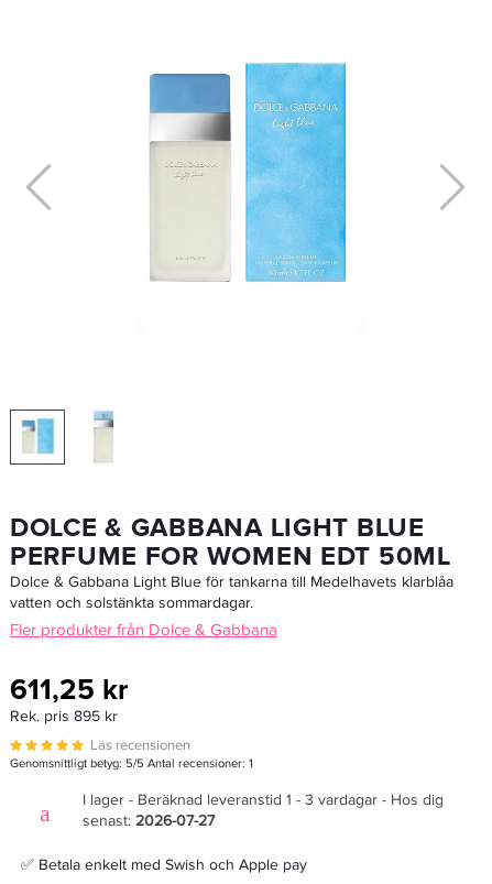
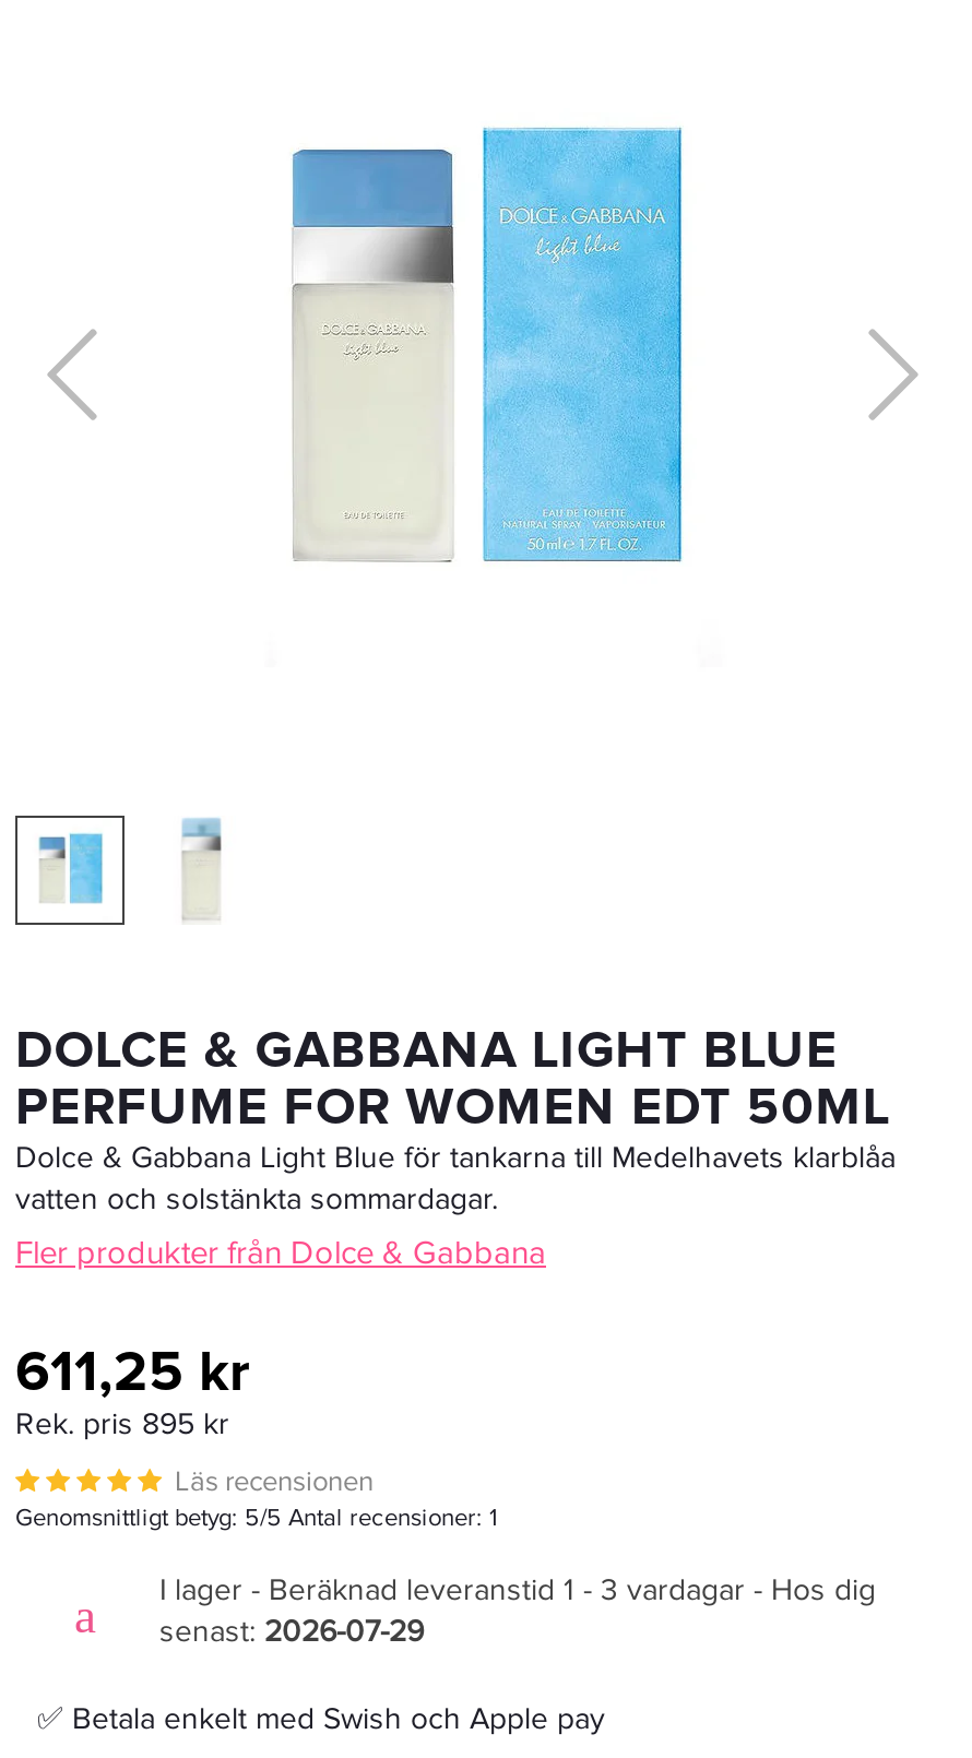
[83,811,215,830] senast: 2026-07-27 -> [159,1613,424,1650] senast: 2026-07-29

